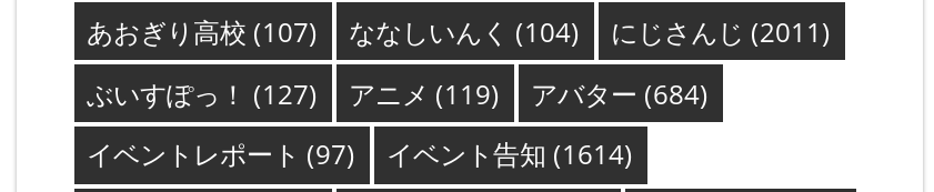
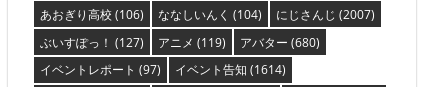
[87,13,318,51] あおぎり高校(107) -> [39,6,143,23] あおぎり高校(106)
[611,13,831,51] にじさんじ(2011) -> [275,6,374,23] にじさんじ(2007)
[87,75,709,112] ぶいすぽっ！(127) アニメ(119) アバター(684) -> [39,34,319,51] ぶいすぽっ！(127) アニメ(119) アバター(680)

